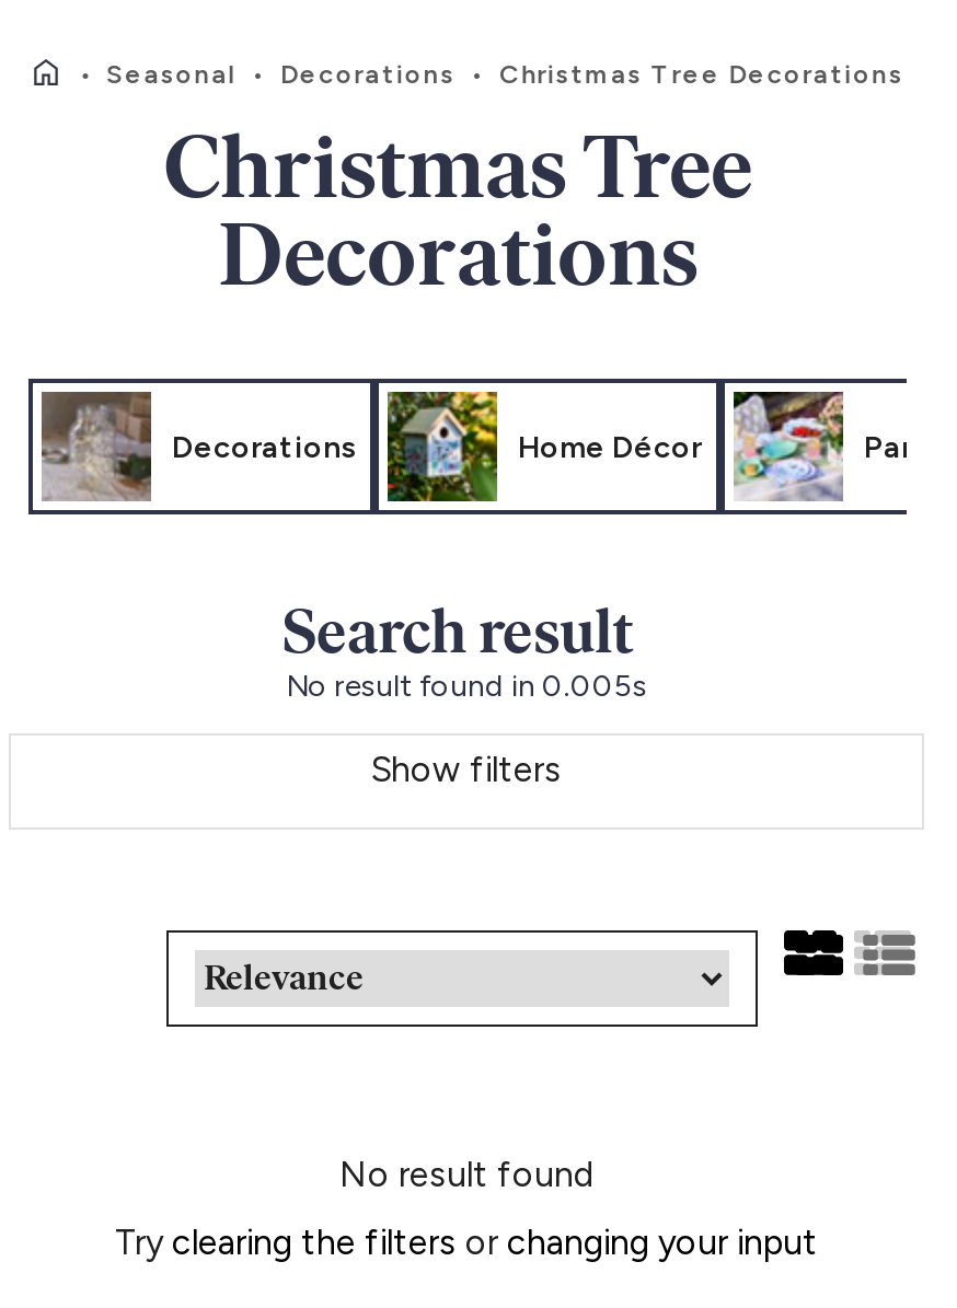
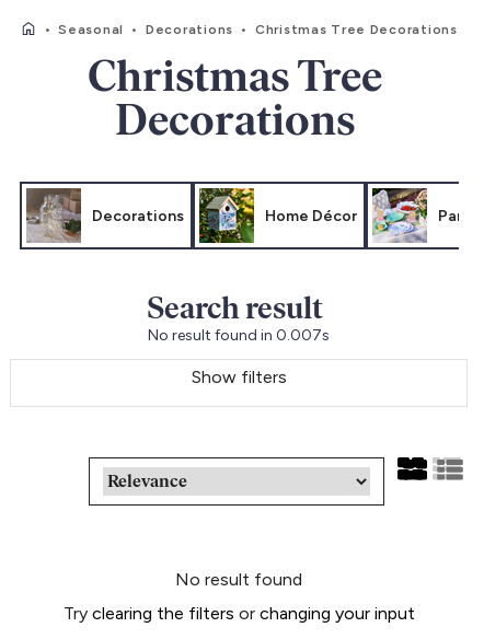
[286,668,647,705] No result found in 0.005s -> [148,326,330,345] No result found in 0.007s

